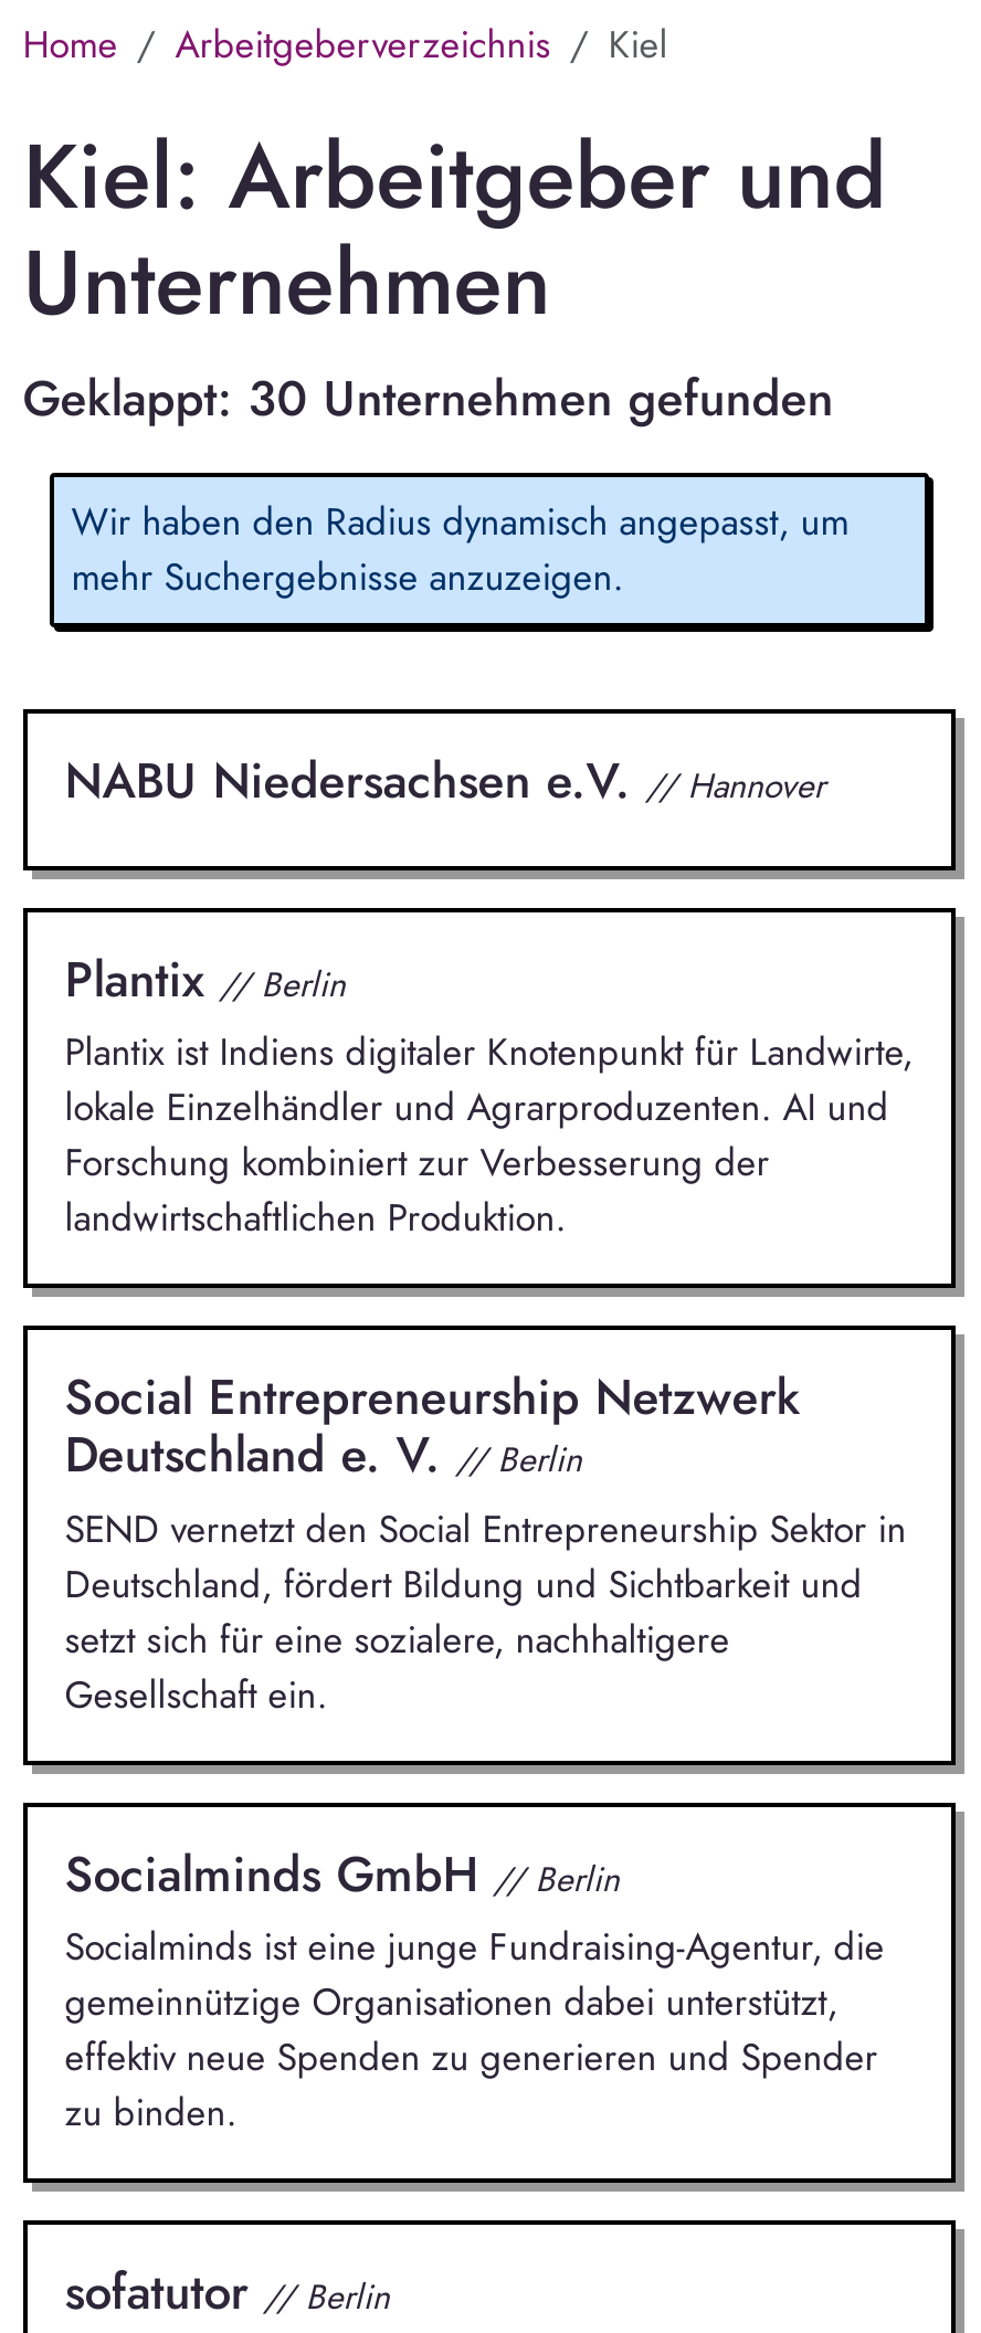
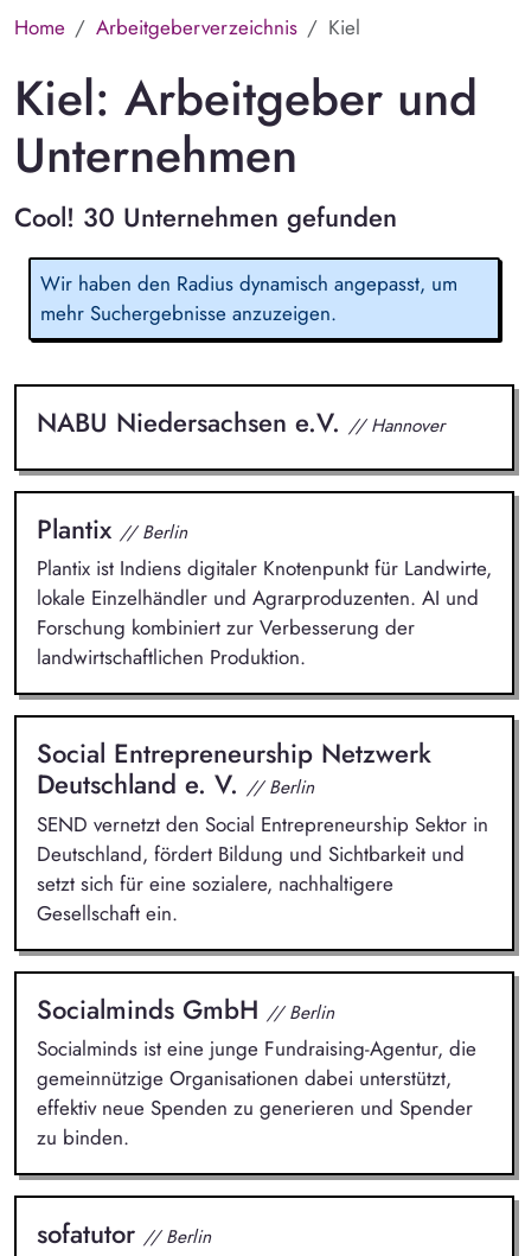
[23,363,834,434] Geklappt: 30 Unternehmen gefunden -> [14,199,397,236] Cool! 30 Unternehmen gefunden

